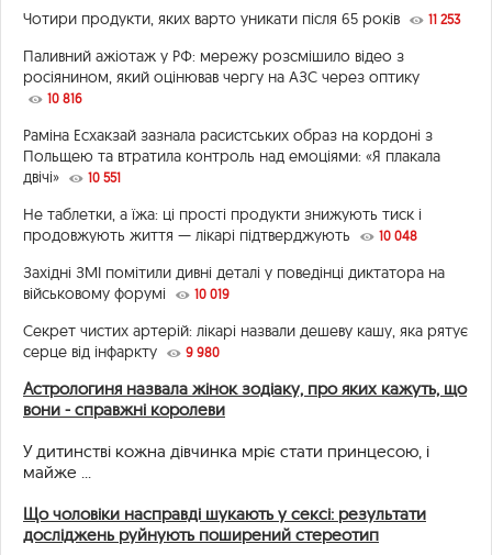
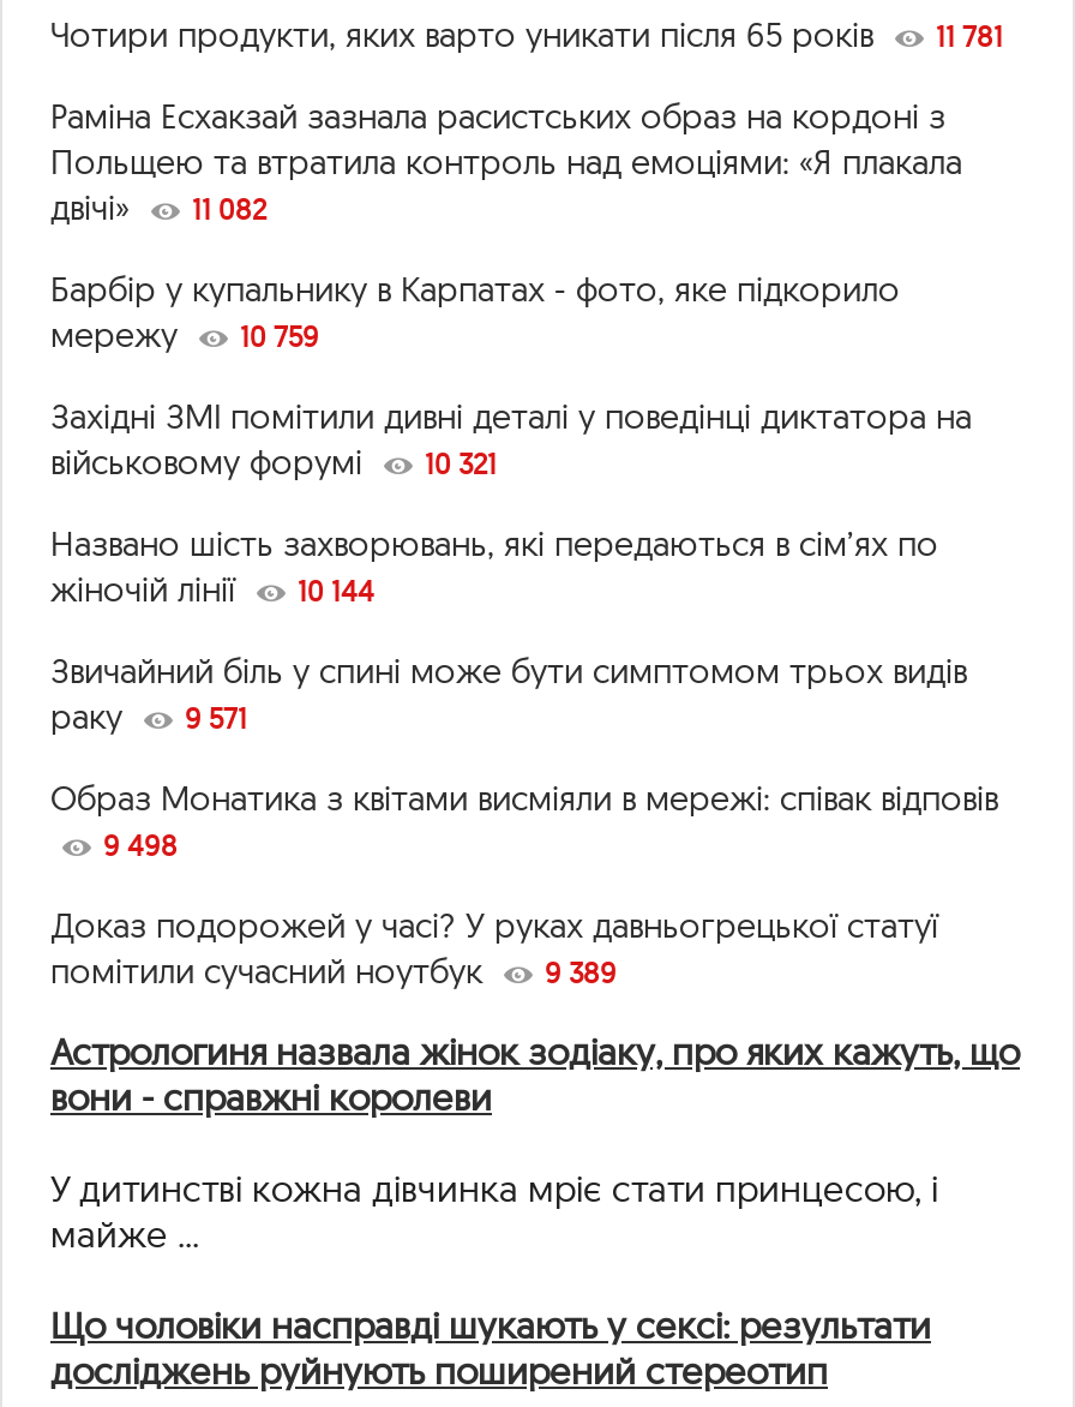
[23,11,460,107] 11 253 | Паливний ажіотаж у РФ: мережу розсмішило відео з | росіянином, який оцінював чергу на АЗС через оптику | 10 816 -> [936,19,1003,55] 11 781
moved [23,126,440,187] -> [50,96,962,230]: Раміна Есхакзай зазнала расистських образ на кордоні з | Польщею та втратила контроль над емоціями: «Я плакала | двічі»
[23,167,121,187] двічі» 10 551 -> [50,187,266,230] двічі» 11 082
[23,205,422,246] Не таблетки, а їжа: ці прості продукти знижують тиск і | продовжують життя — лікарі підтверджують | 10 048 -> [50,269,900,358] Барбір у купальнику в Карпатах - фото, яке підкорило | мережу | 10 759
moved [23,263,445,304] -> [50,396,972,485]: Західні ЗМІ помітили дивні деталі у поведінці диктатора на | військовому форумі
[23,286,468,362] 10 019 | Секрет чистих артерій: лікарі назвали дешеву кашу, яка рятує | серце від інфаркту | 9 980 -> [50,446,998,994] 10 321 | Названо шість захворювань, які передаються в сім’ях по | жіночій лінії | 10 144 | Звичайний біль у спині може бути симптомом трьох видів | раку | 9 571 | Образ Монатика з квітами висміяли в мережі: співак відповів | 9 498 | Доказ подорожей у часі? У руках давньогрецької статуї | помітили сучасний ноутбук | 9 389

